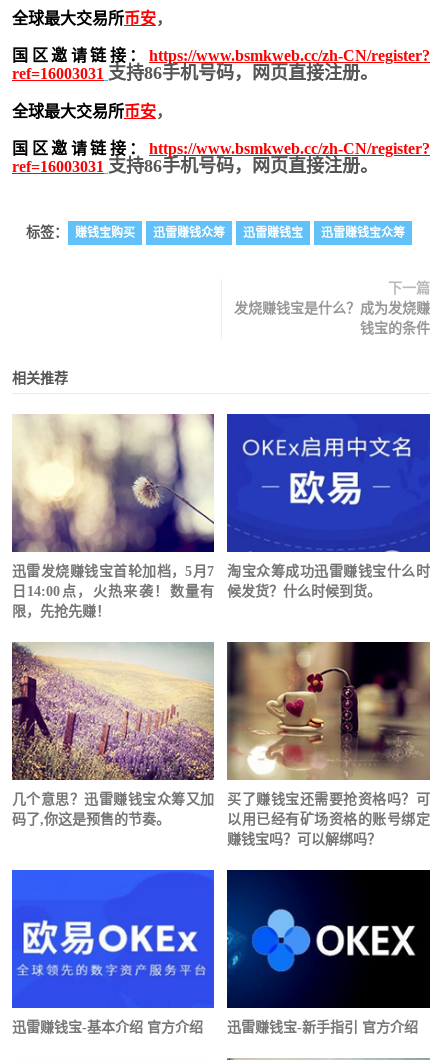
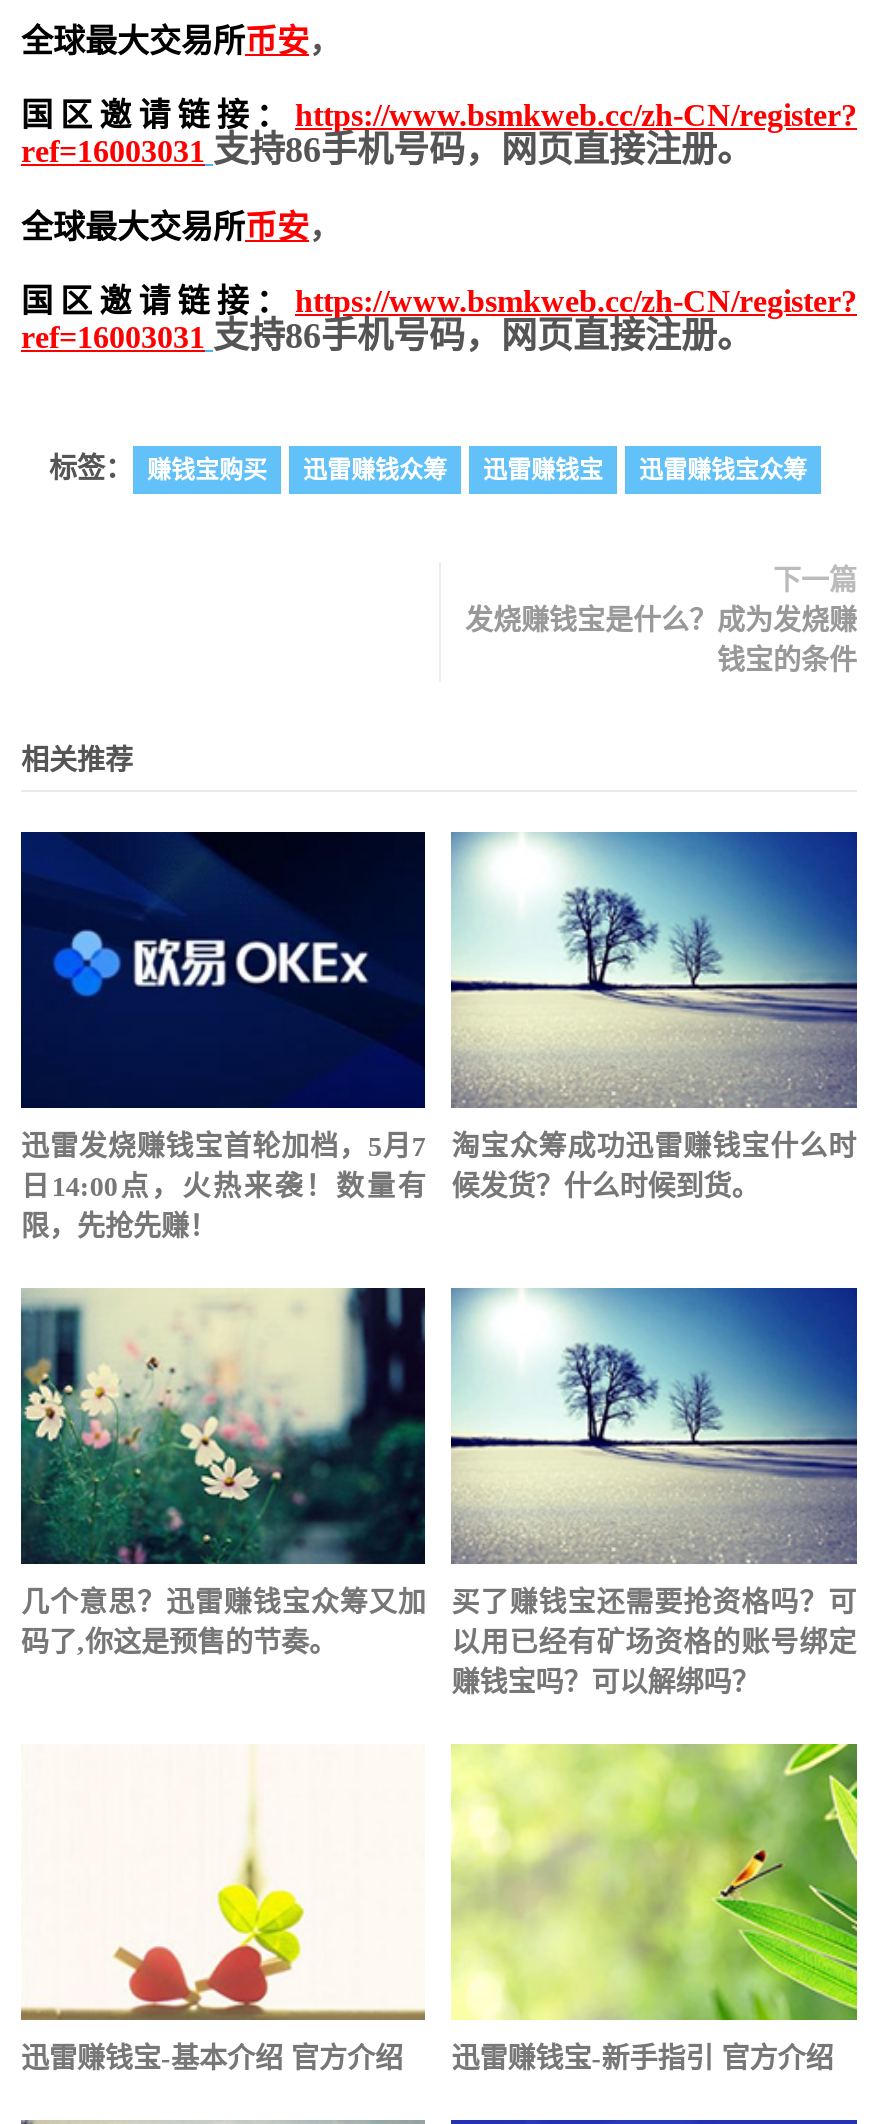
[11,413,215,553] [image] -> [19,830,427,1110] [image]
[226,413,430,553] [image] -> [449,830,859,1108] [image]
[11,642,215,781] [image] -> [19,1288,427,1566] [image]
[226,641,431,780] [image] -> [449,1286,859,1564] [image]
[11,869,215,1009] [image] -> [19,1744,427,2022] [image]
[226,869,431,1009] [image] -> [449,1742,859,2022] [image]

